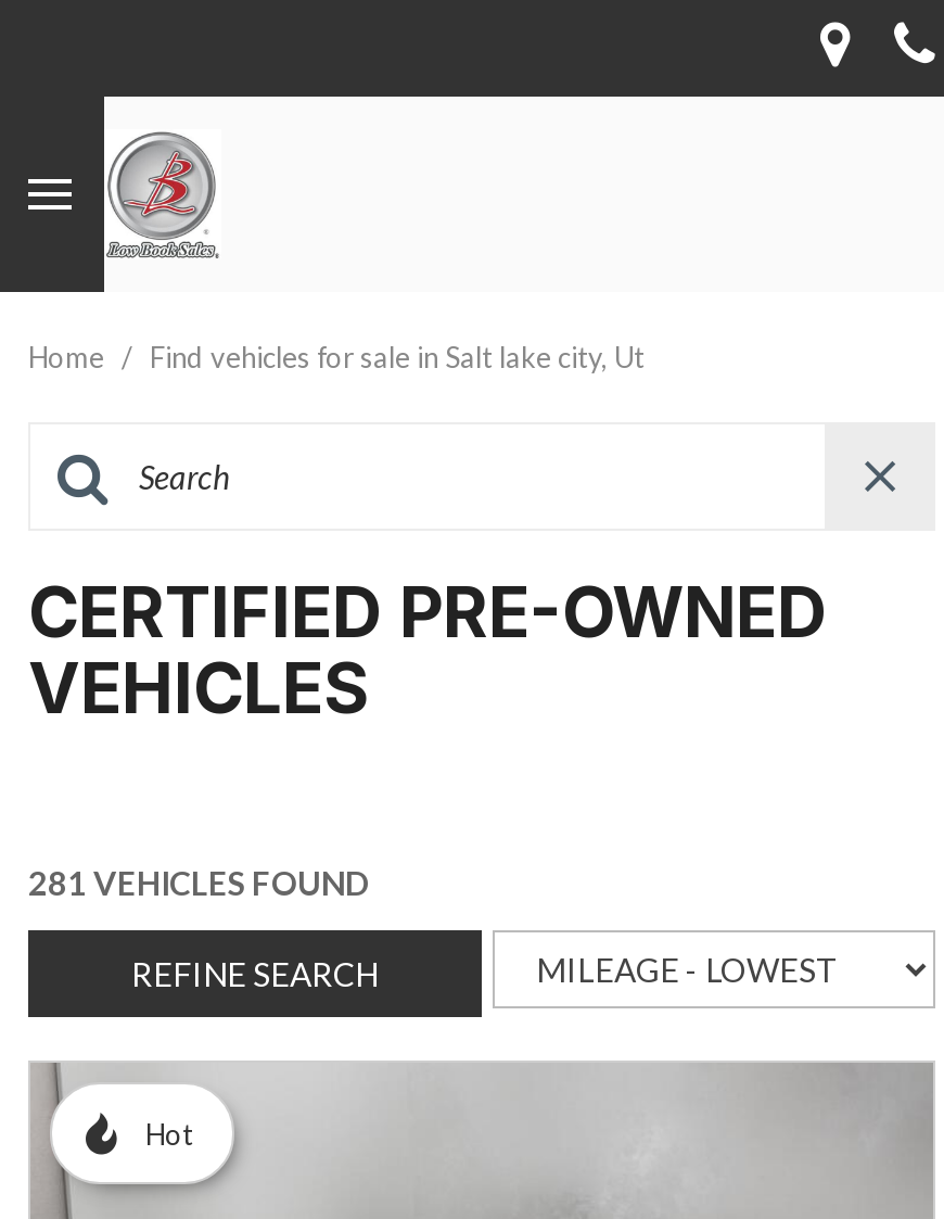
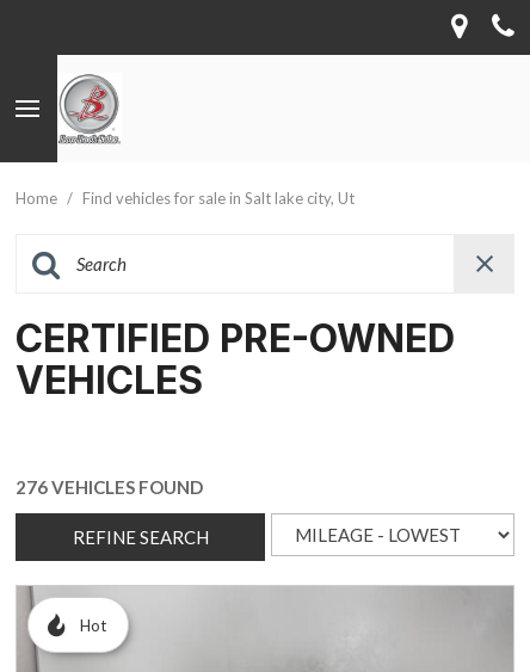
[28,863,369,902] 281 VEHICLES FOUND -> [16,476,203,498] 276 VEHICLES FOUND

